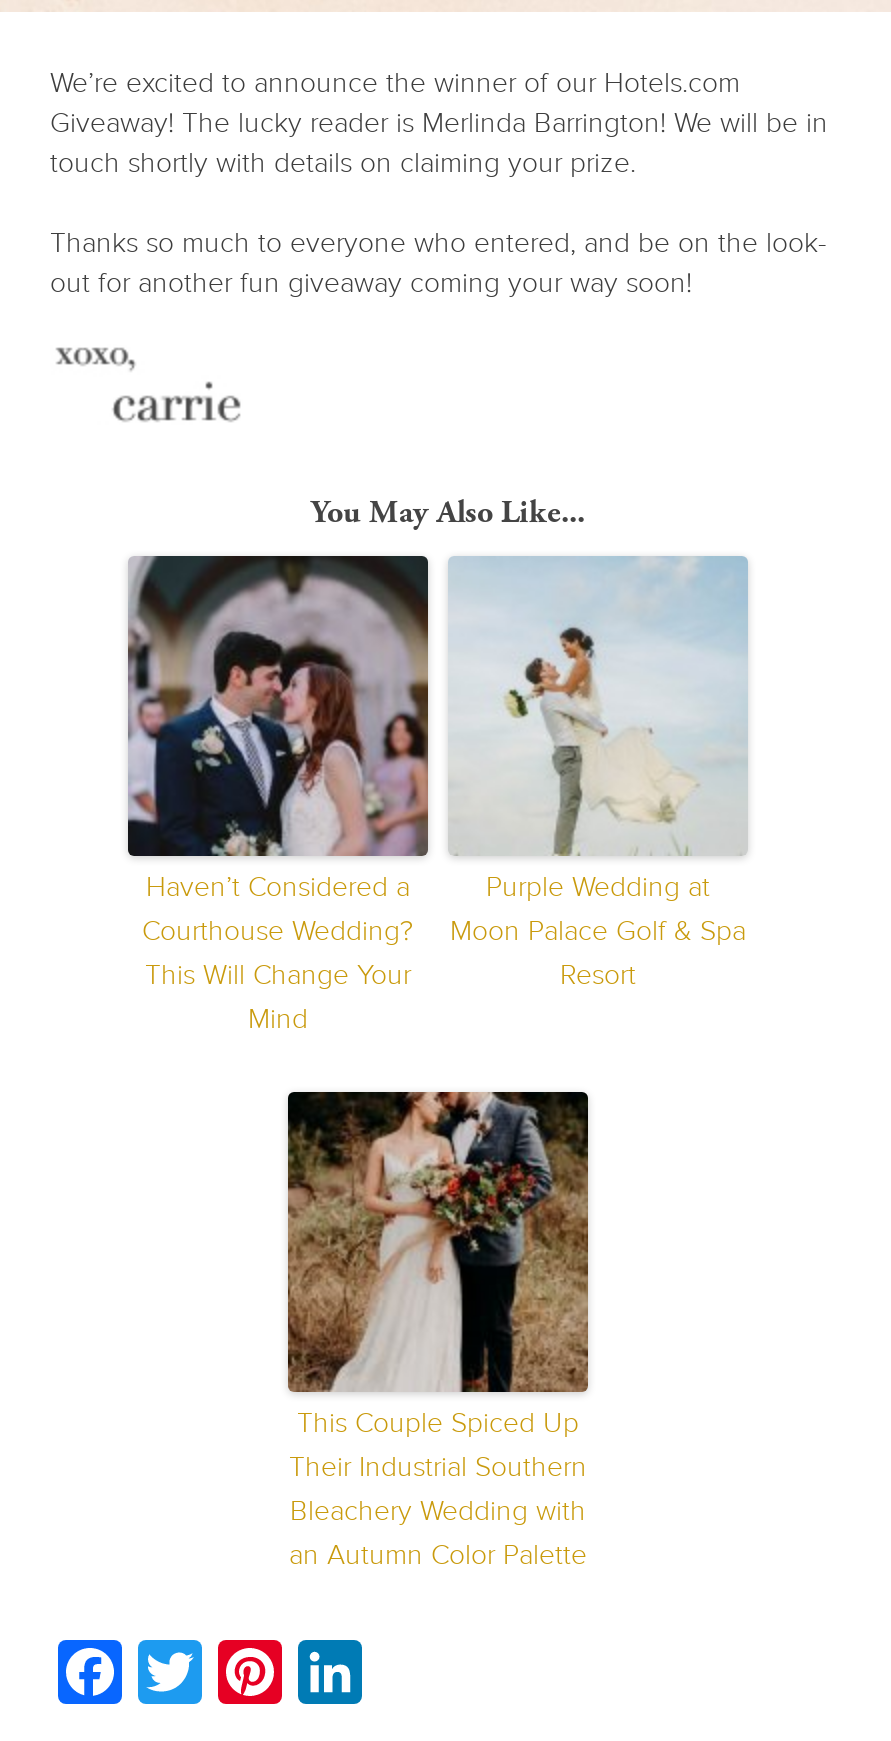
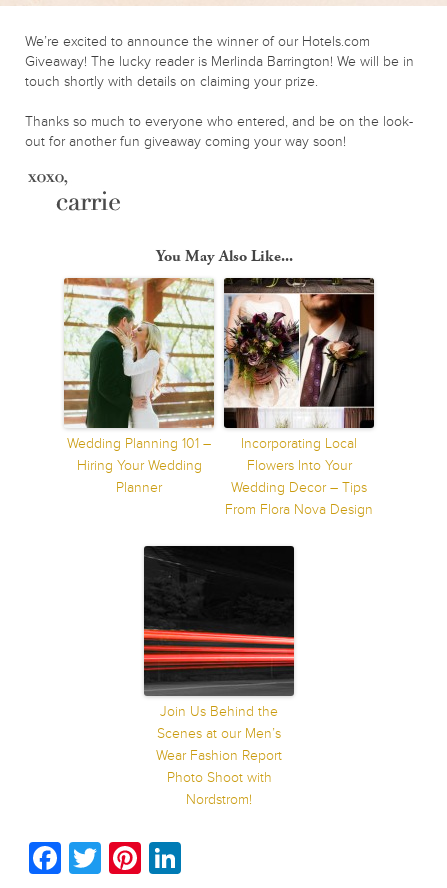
[126,554,430,1036] [image] | Haven’t Considered a | Courthouse Wedding? | This Will Change Your | Mind -> [64,277,214,496] [image] | Wedding Planning 101 – | Hiring Your Wedding | Planner
[448,556,748,992] [image] | Purple Wedding at | Moon Palace Golf & Spa | Resort -> [223,277,375,518] [image] | Incorporating Local | Flowers Into Your | Wedding Decor – Tips | From Flora Nova Design
[286,1090,590,1572] [image] | This Couple Spiced Up | Their Industrial Southern | Bleachery Wedding with | an Autumn Color Palette -> [143,545,295,808] [image] | Join Us Behind the | Scenes at our Men’s | Wear Fashion Report | Photo Shoot with | Nordstrom!

